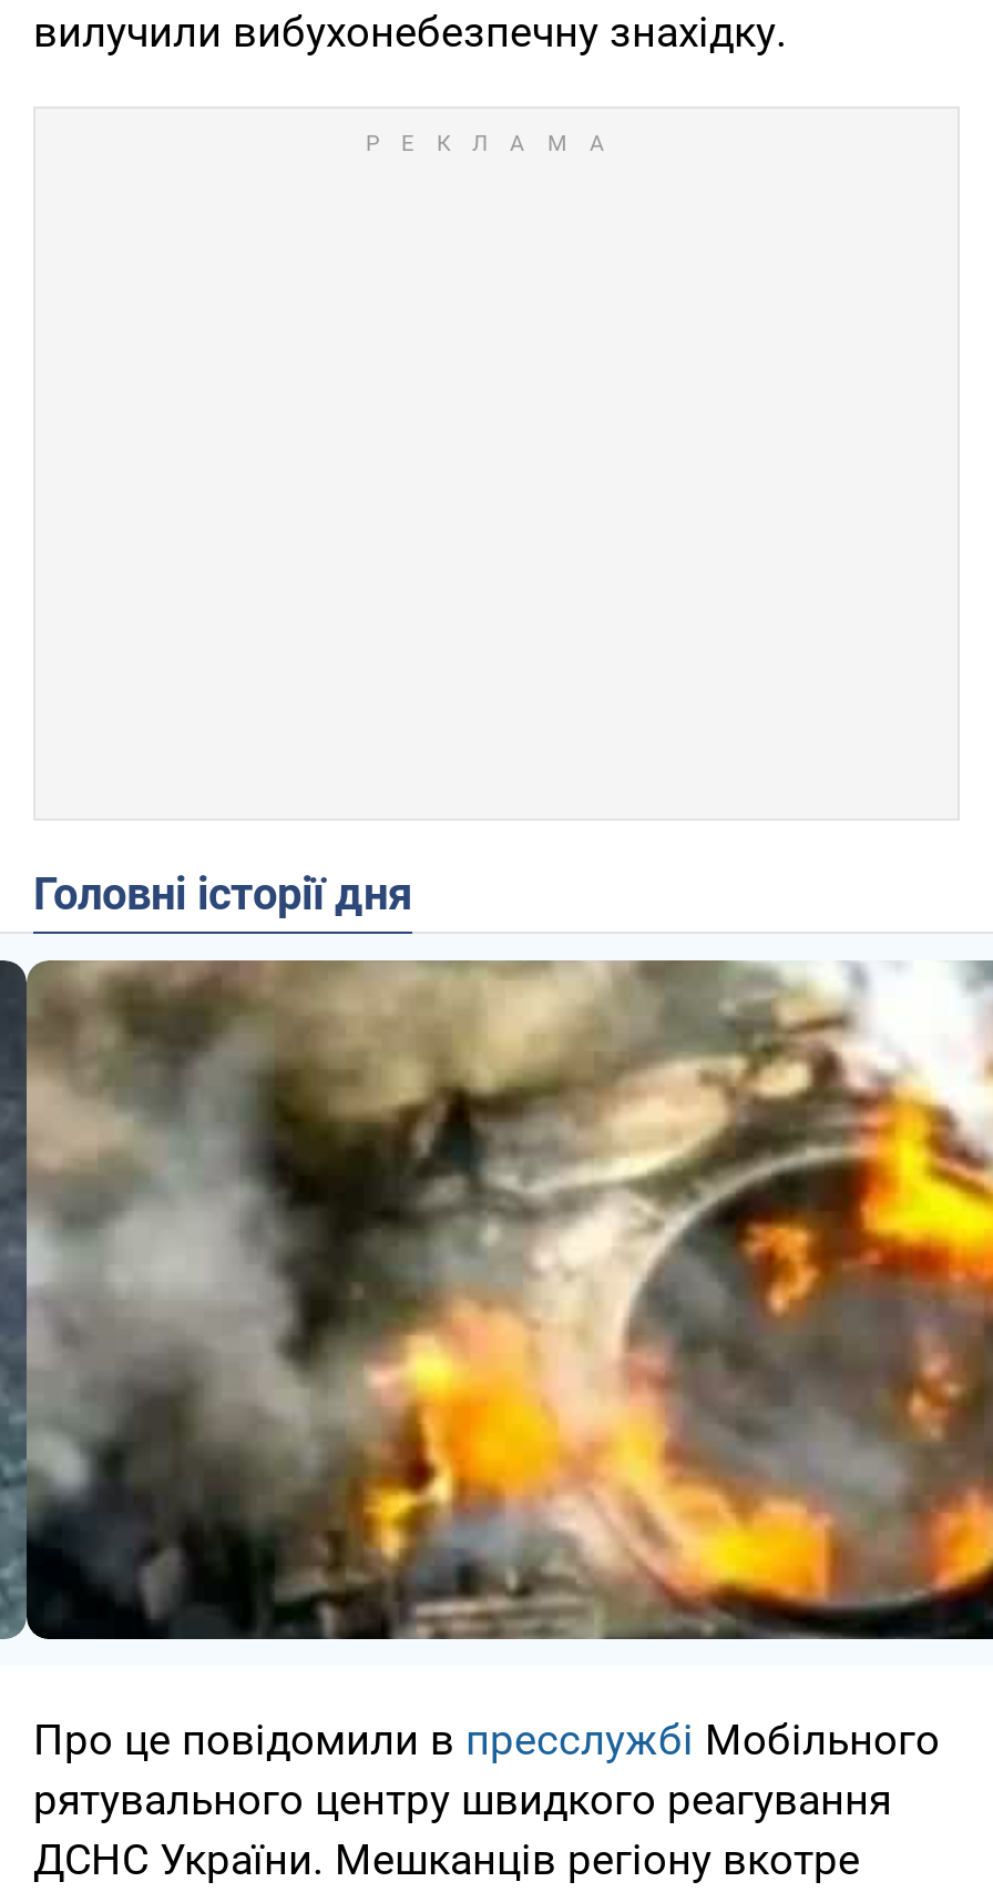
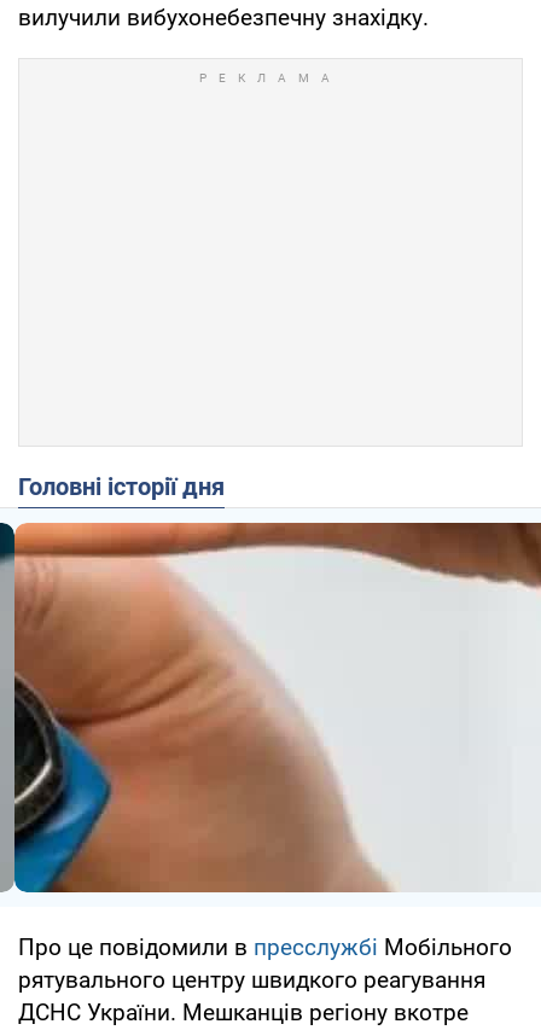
[7,958,986,1641] [image] -> [4,522,537,894] [image]

